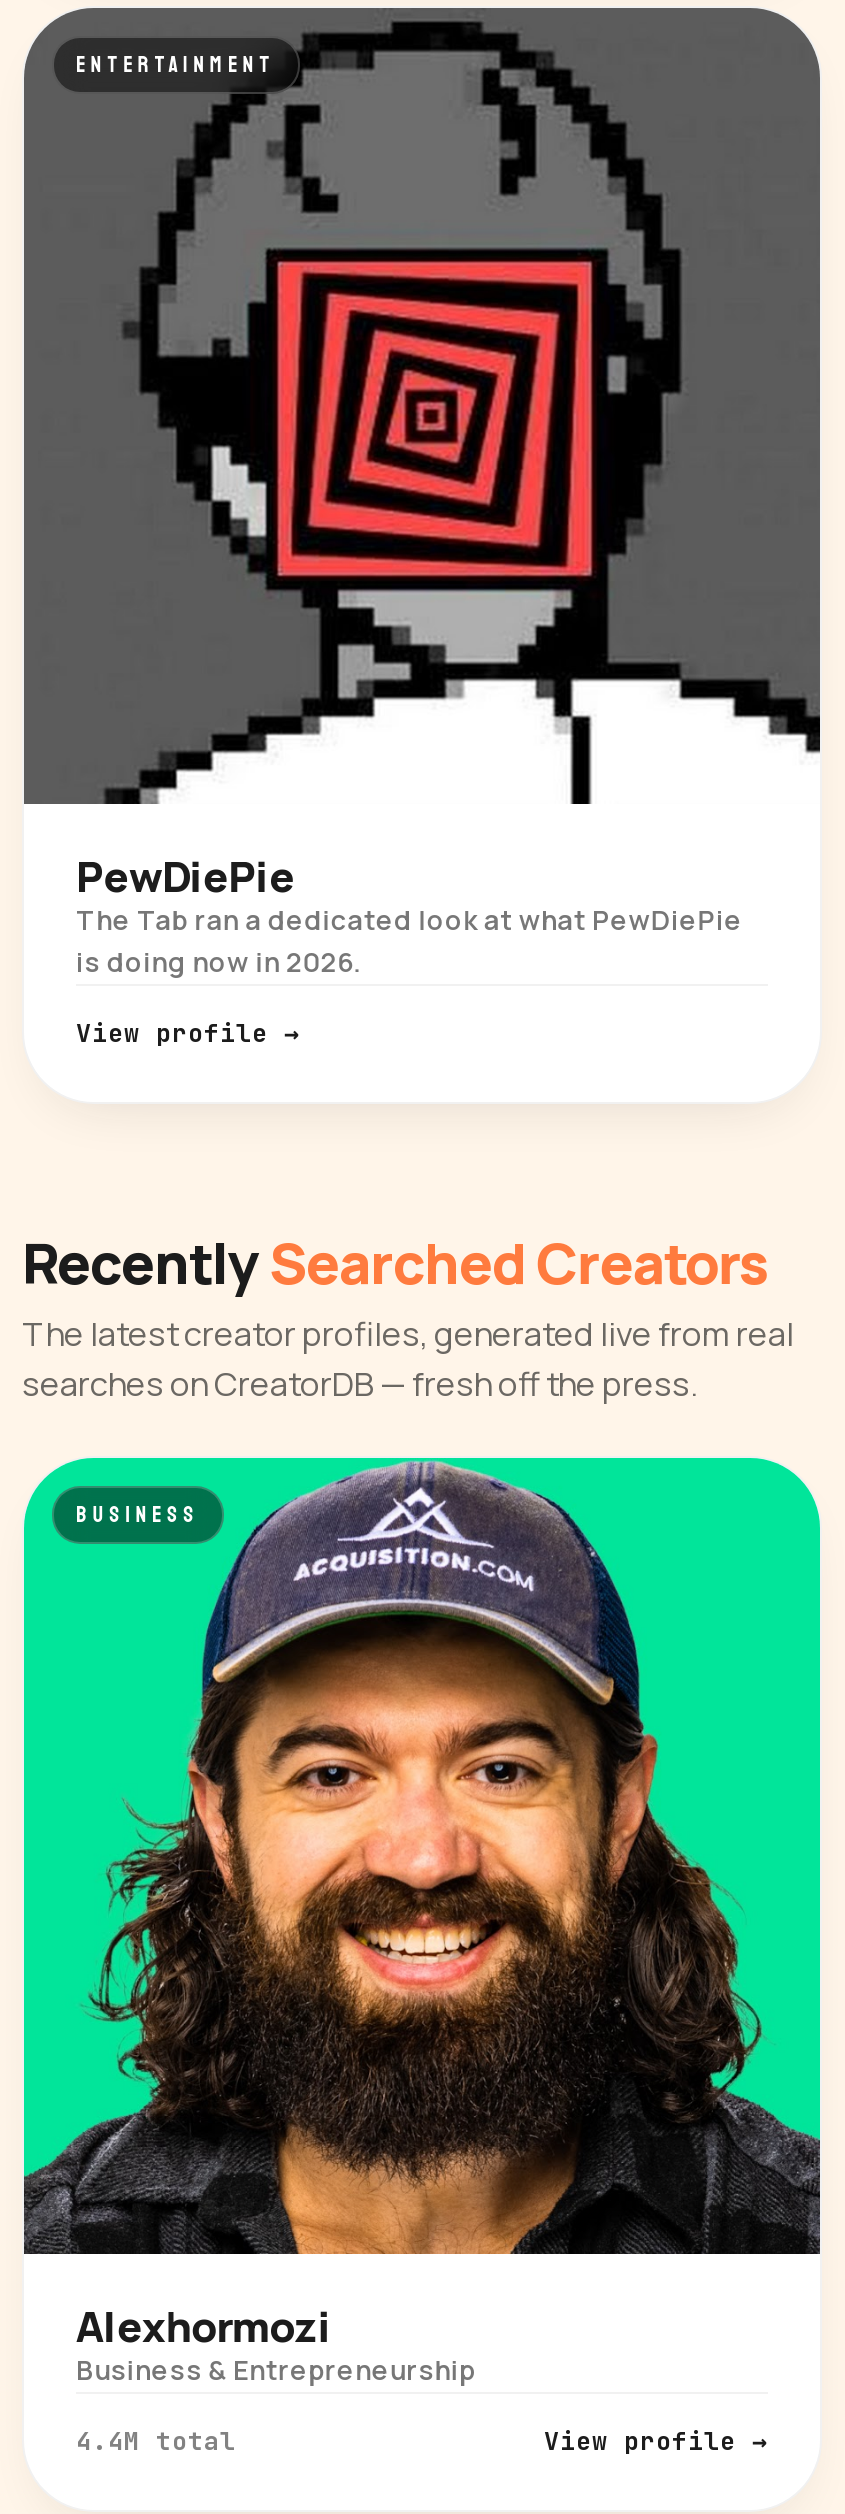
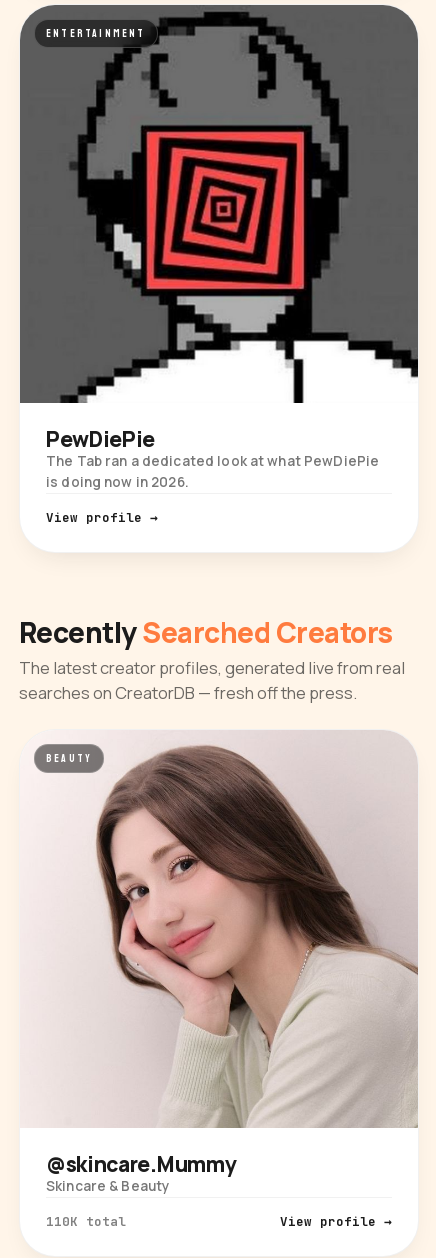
[22,1456,822,2256] [image] | BUSINESS -> [20,730,419,1128] [image] | BEAUTY
[76,2298,475,2388] Alexhormozi | Business & Entrepreneurship -> [46,1150,236,1195] @skincare.Mummy | Skincare & Beauty
[76,2424,236,2458] 4.4M total -> [46,1213,126,1230] 110K total

